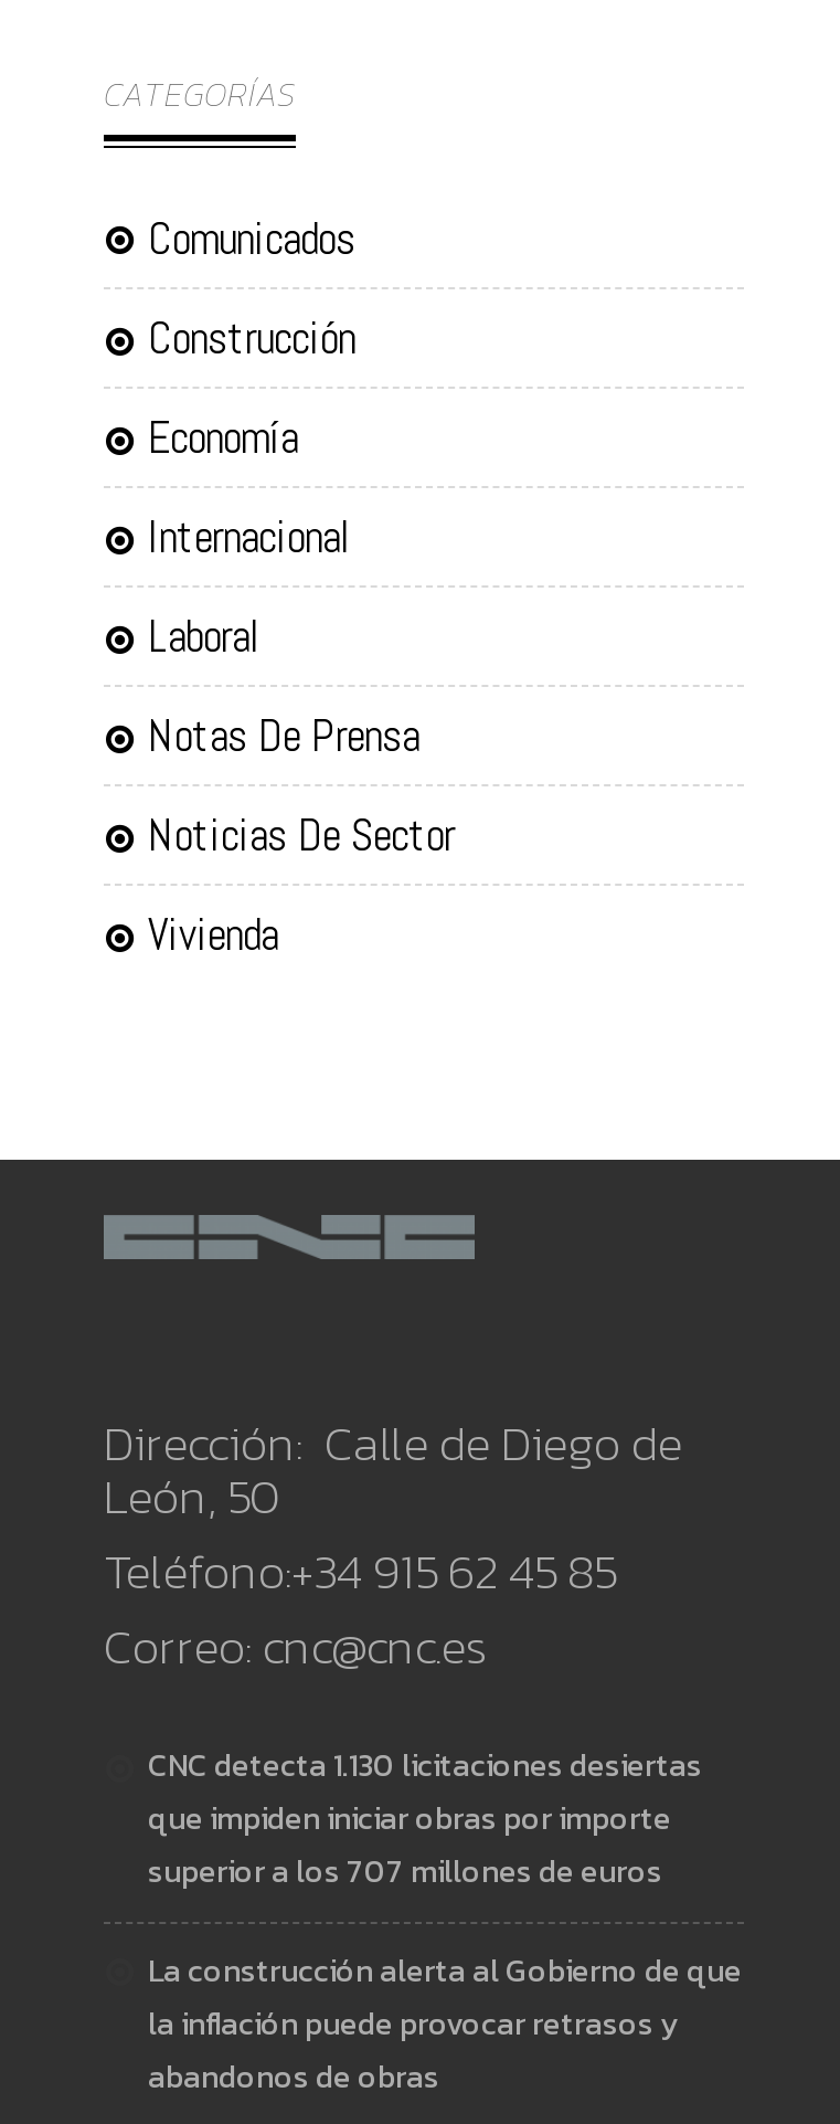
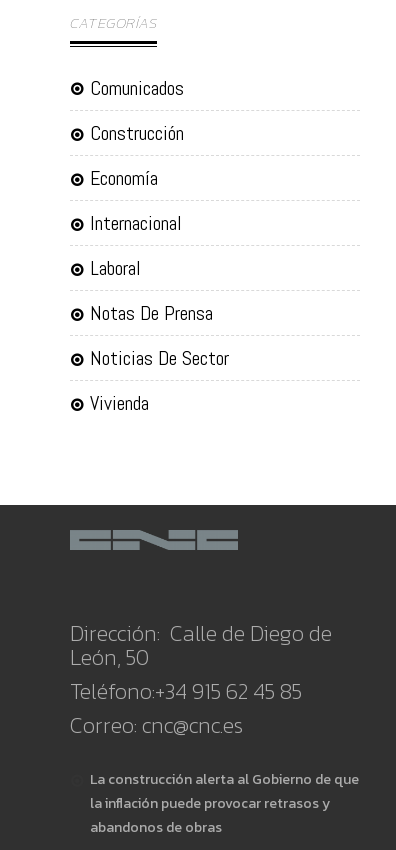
[148,1743,702,1896] CNC detecta 1.130 licitaciones desiertas | que impiden iniciar obras por importe | superior a los 707 millones de euros -> none

